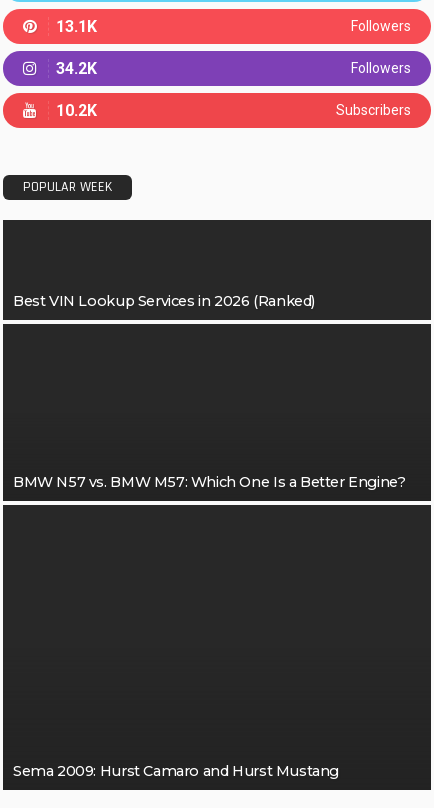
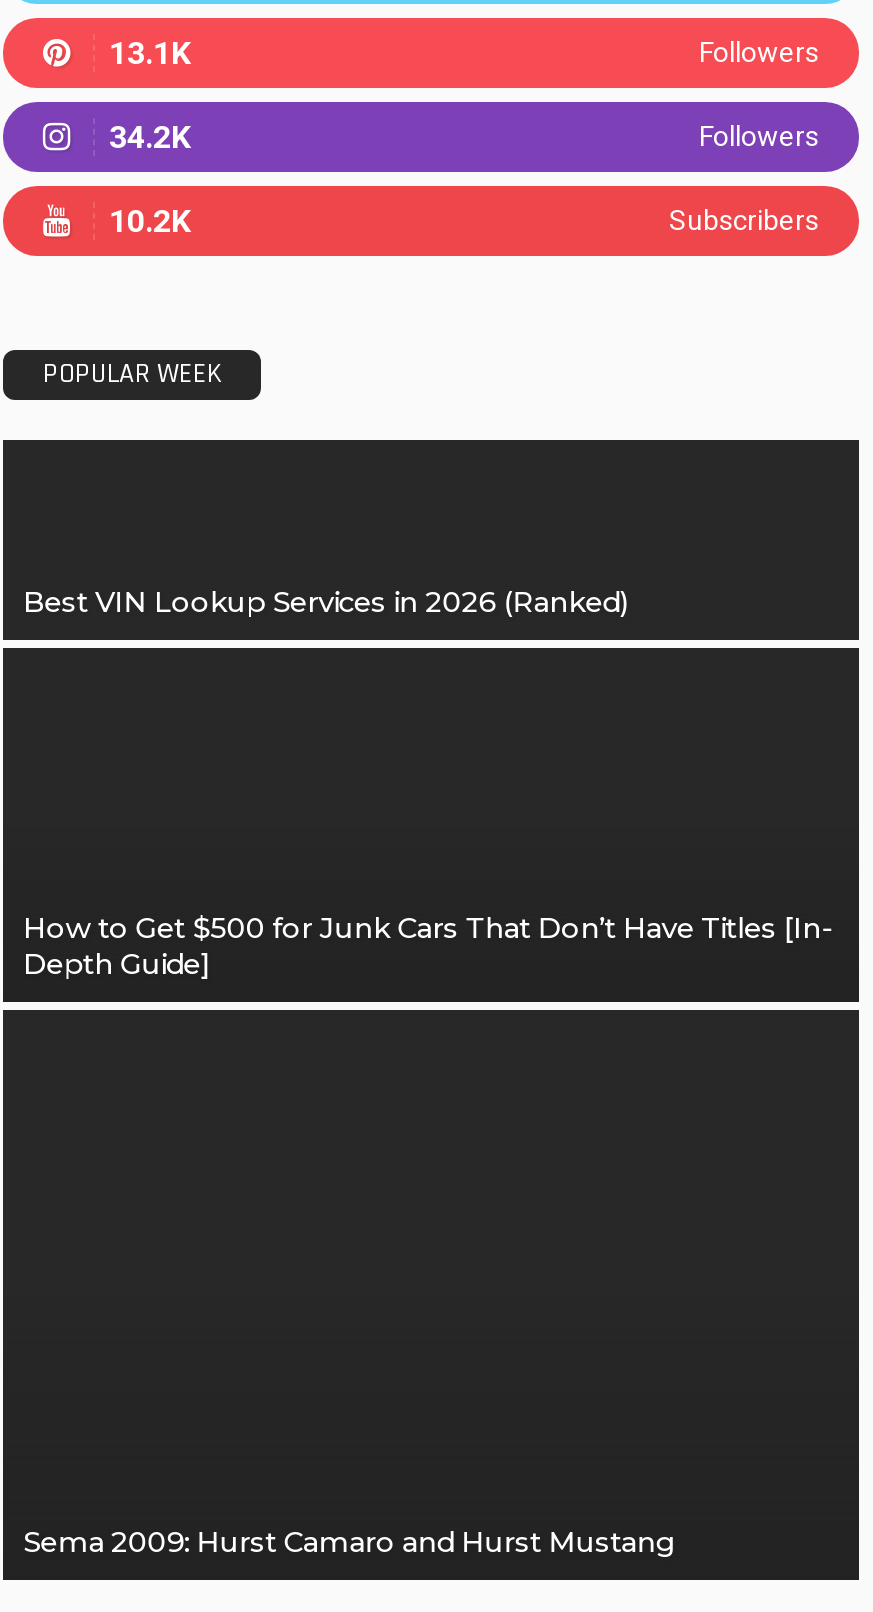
[13,473,405,491] BMW N57 vs. BMW M57: Which One Is a Better Engine? -> [23,909,833,981] How to Get $500 for Junk Cars That Don’t Have Titles [In- | Depth Guide]

